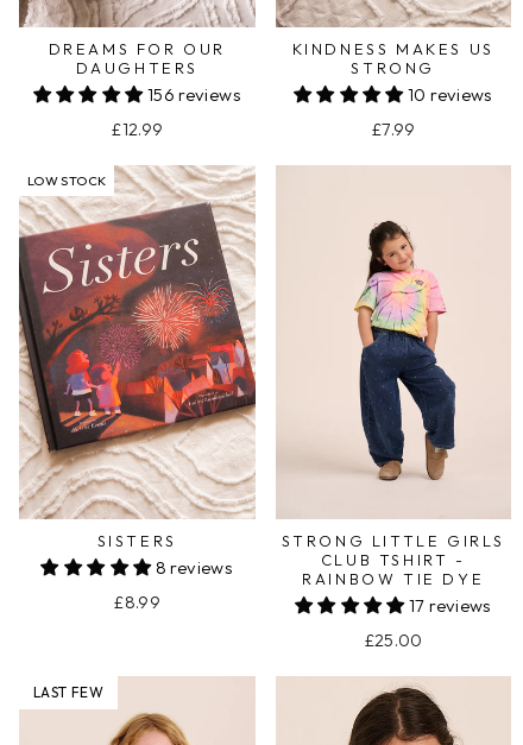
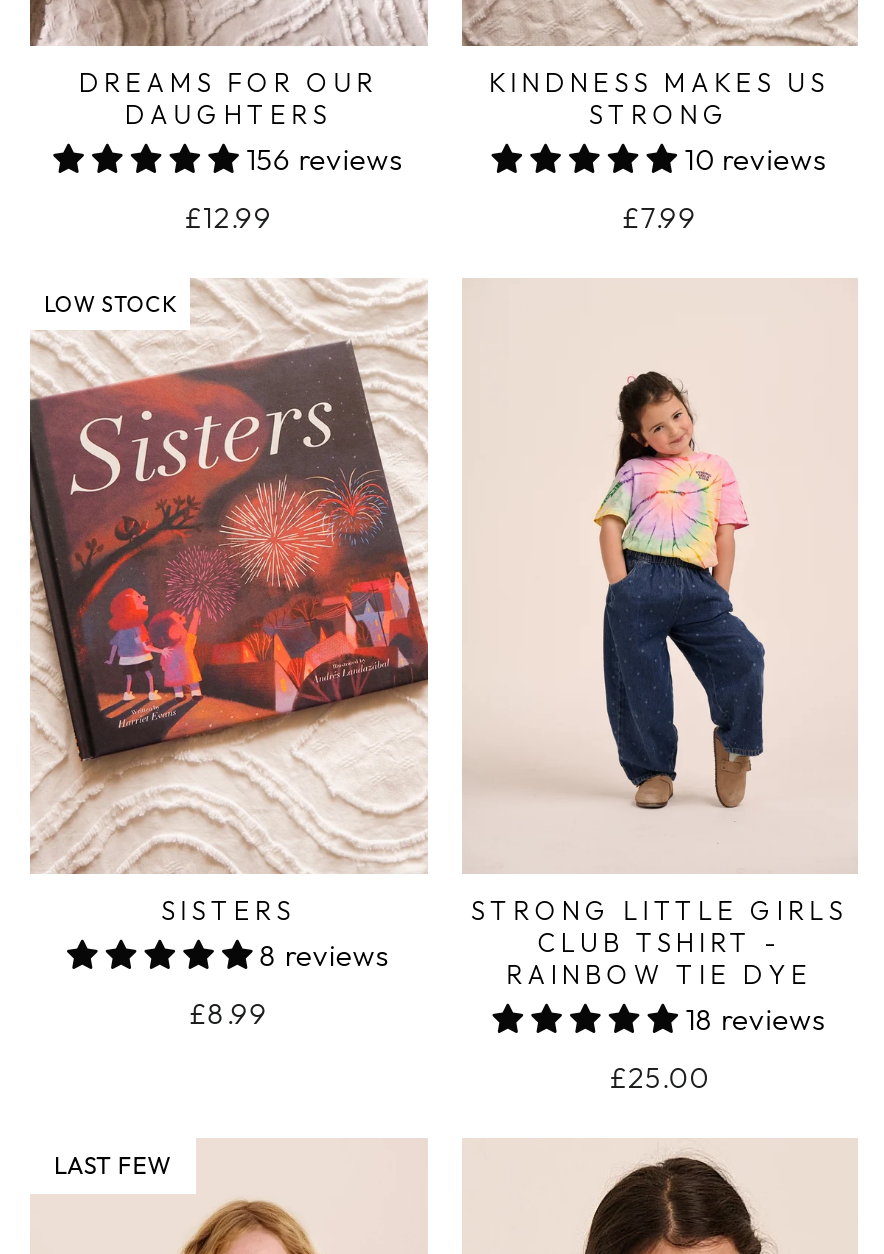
[409,594,492,616] 17 reviews -> [685,999,826,1037] 18 reviews

